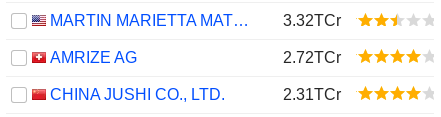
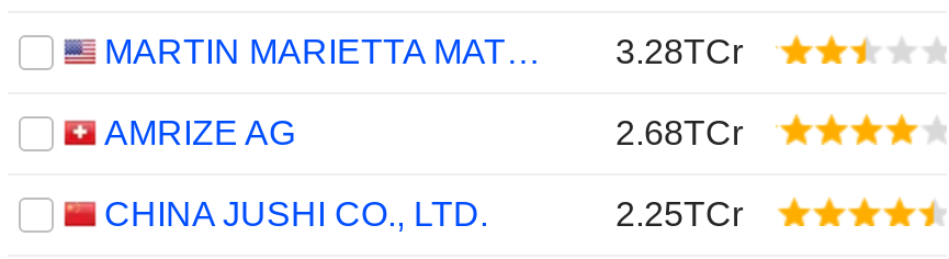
[283,12,341,29] 3.32TCr -> [615,33,743,70] 3.28TCr
[283,49,341,66] 2.72TCr -> [615,114,743,151] 2.68TCr
[283,86,341,103] 2.31TCr -> [615,195,743,233] 2.25TCr

